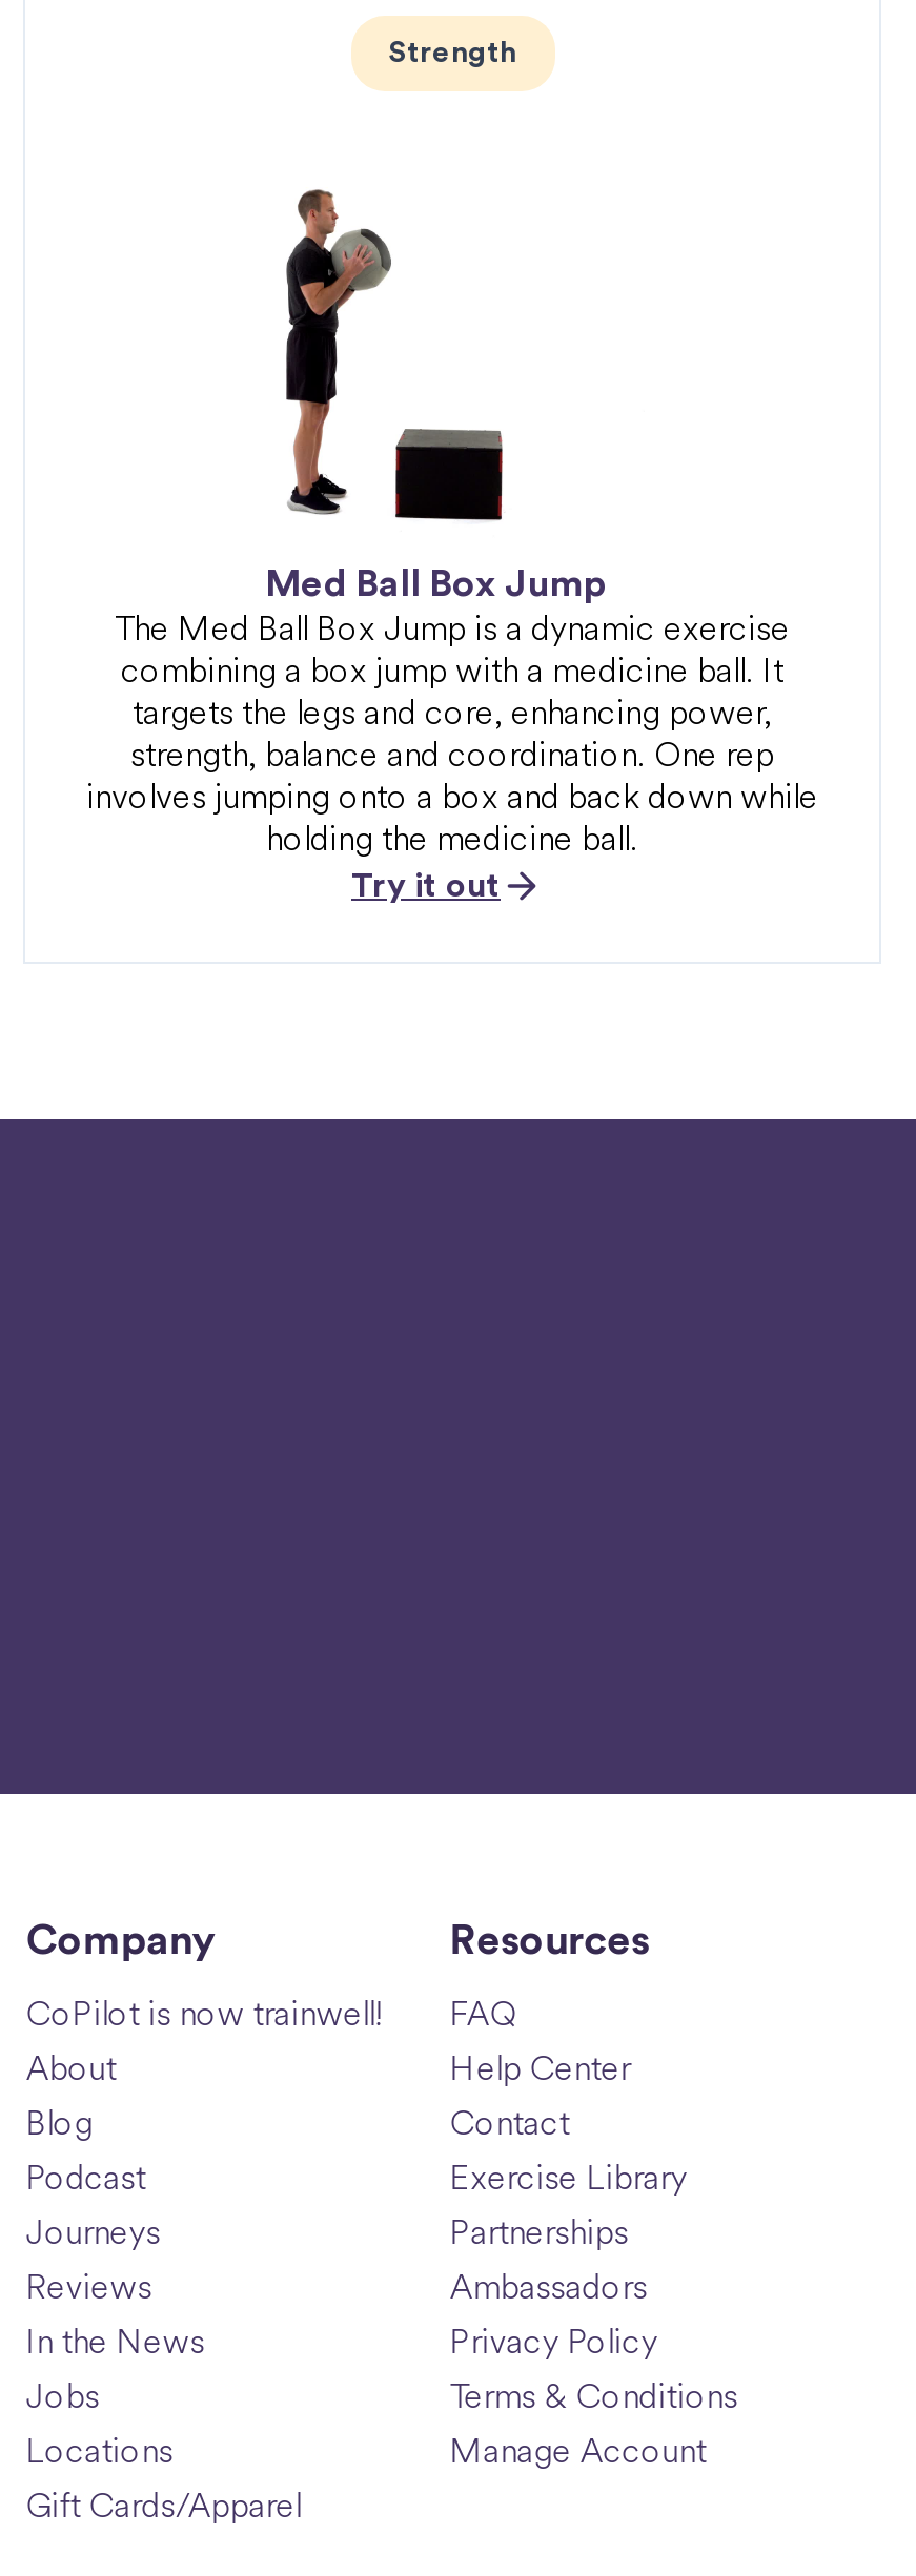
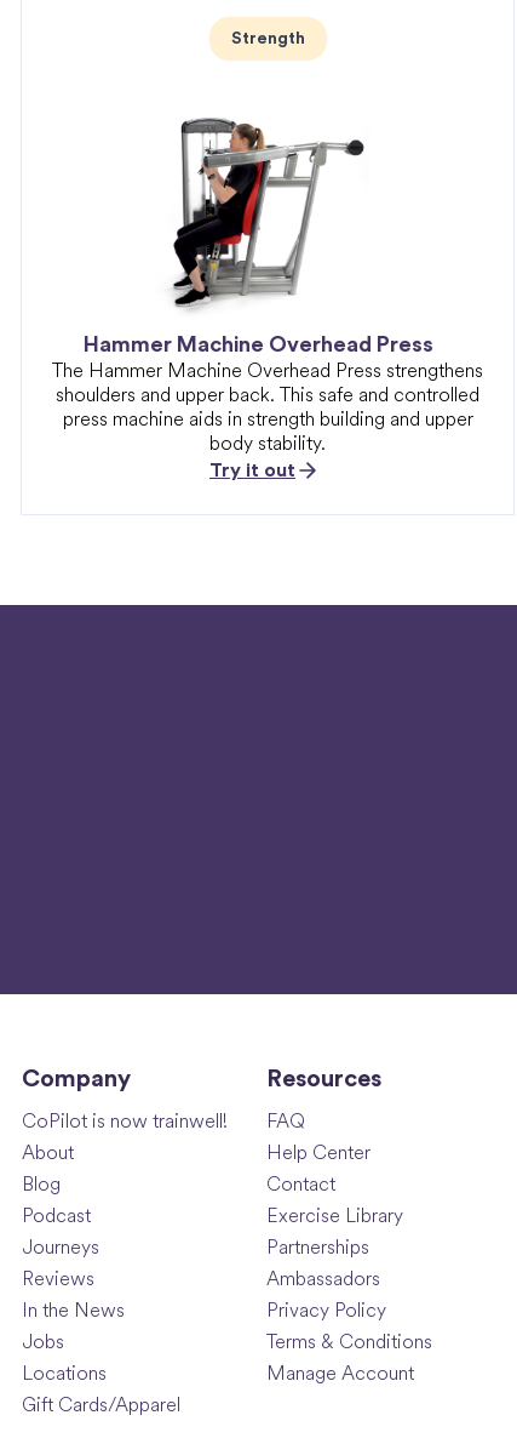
[284,188,532,524] [image] -> [172,118,366,276] [image]
[86,565,818,864] Med Ball Box Jump | The Med Ball Box Jump is a dynamic exercise | combining a box jump with a medicine ball. It | targets the legs and core, enhancing power, | strength, balance and coordination. One rep | involves jumping onto a box and back down while | holding the medicine ball. -> [52,334,483,458] Hammer Machine Overhead Press | The Hammer Machine Overhead Press strengthens | shoulders and upper back. This safe and controlled | press machine aids in strength building and upper | body stability.

